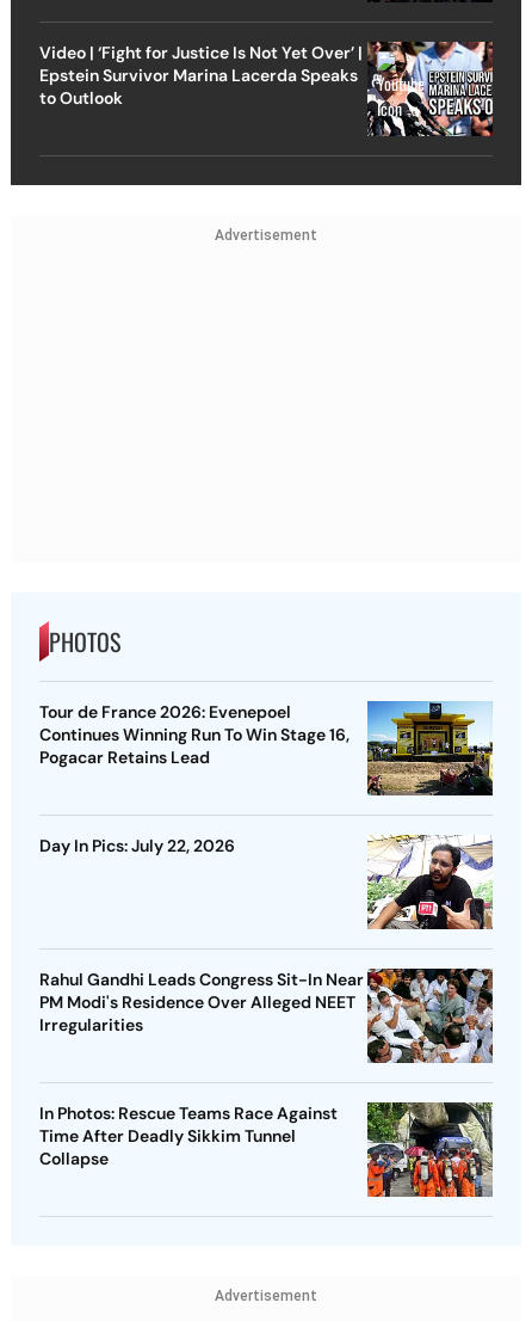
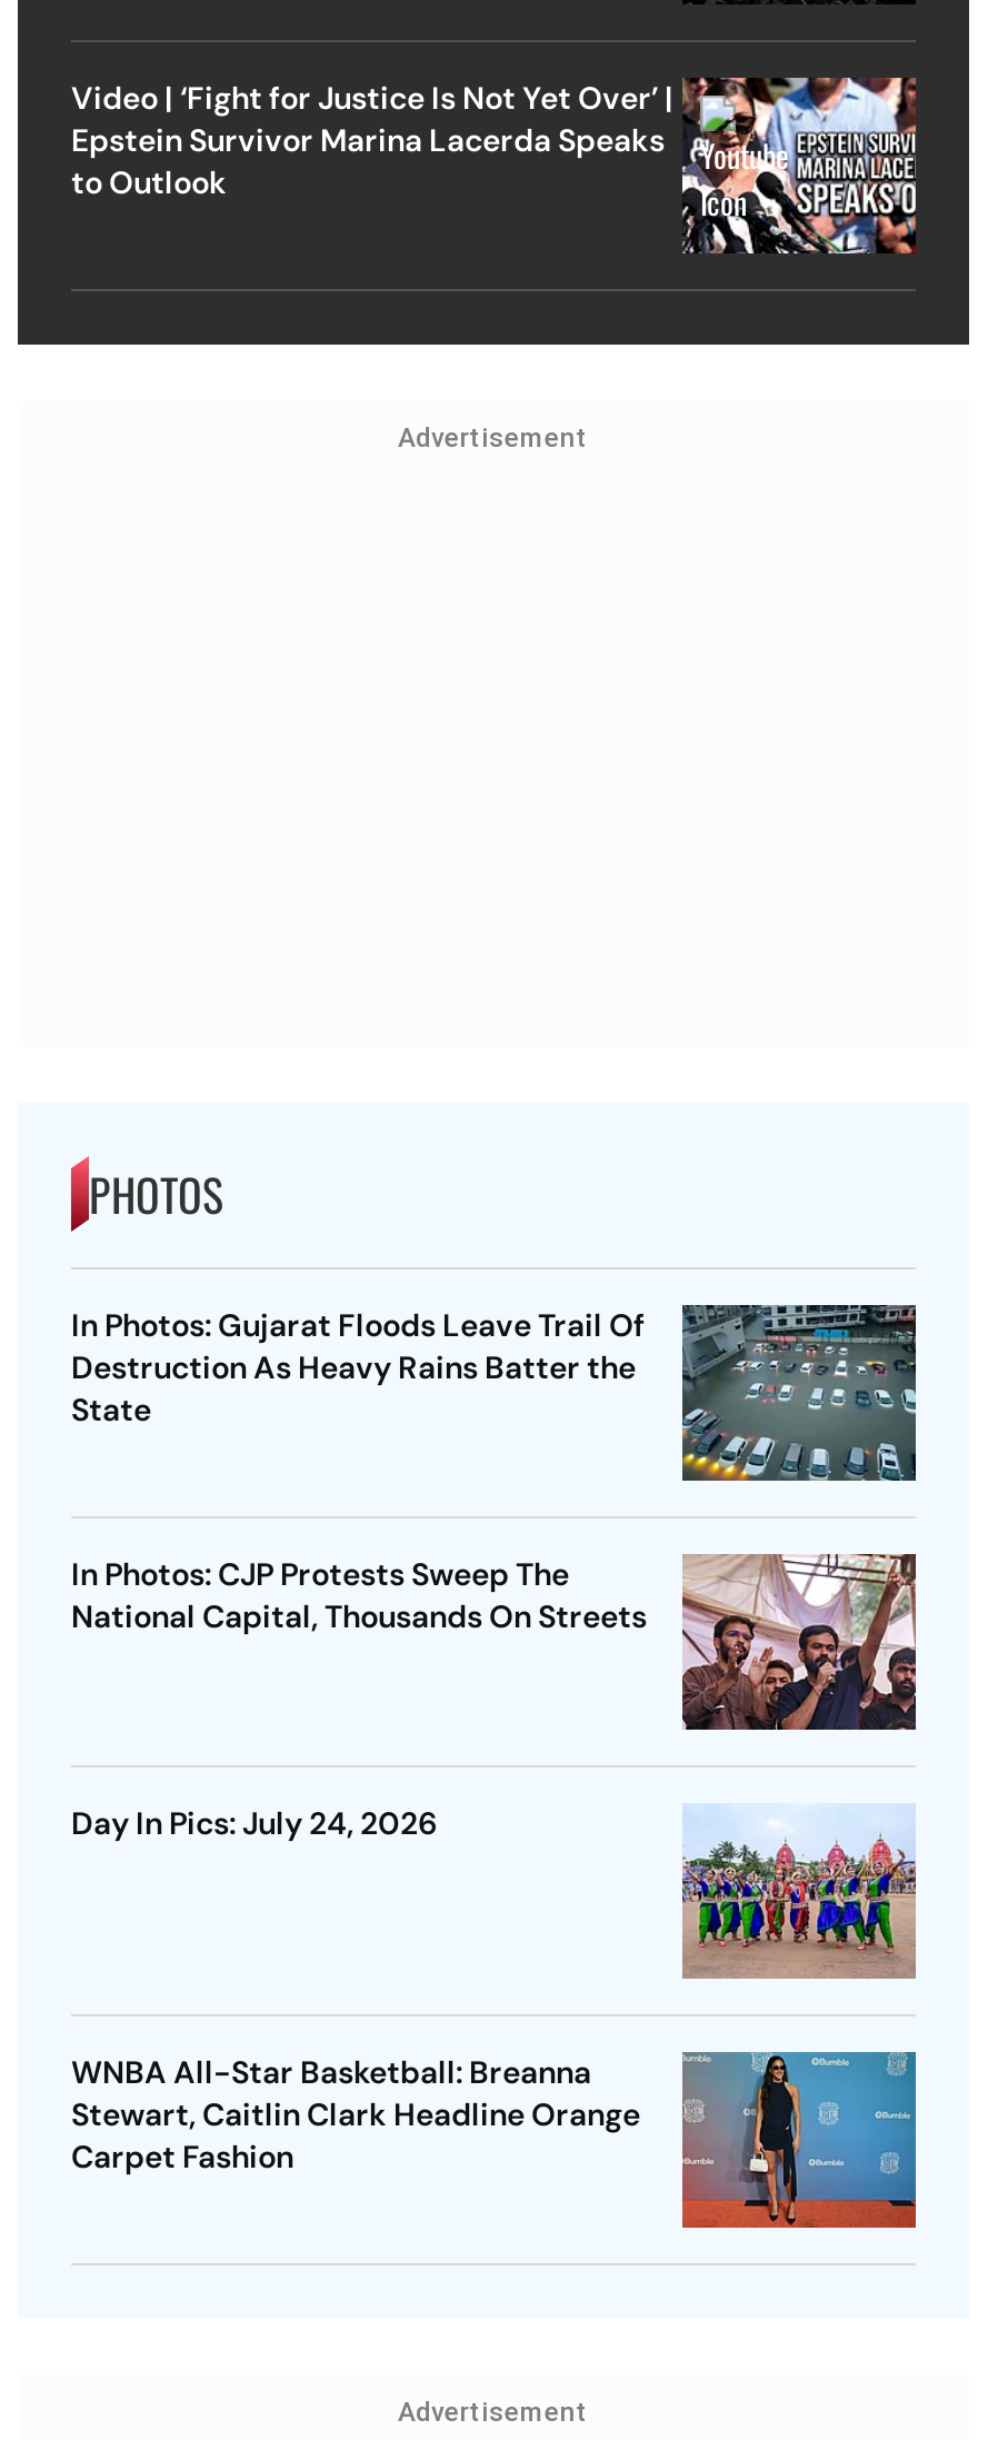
[39,700,493,795] [image] | Tour de France 2026: Evenepoel | Continues Winning Run To Win Stage 16, | Pogacar Retains Lead -> [71,1303,918,1483] [image] | In Photos: Gujarat Floods Leave Trail Of | Destruction As Heavy Rains Batter the | State
[39,835,235,856] Day In Pics: July 22, 2026 -> [71,1553,647,1636] In Photos: CJP Protests Sweep The | National Capital, Thousands On Streets
[367,834,493,930] [image] -> [680,1552,918,1732] [image]
[39,968,364,1035] Rahul Gandhi Leads Congress Sit-In Near | PM Modi's Residence Over Alleged NEET | Irregularities -> [71,1802,438,1842] Day In Pics: July 24, 2026
[367,967,494,1063] [image] -> [682,1803,916,1979] [image]
[39,1101,494,1198] [image] | In Photos: Rescue Teams Race Against | Time After Deadly Sikkim Tunnel | Collapse -> [71,2050,918,2230] [image] | WNBA All-Star Basketball: Breanna | Stewart, Caitlin Clark Headline Orange | Carpet Fashion

